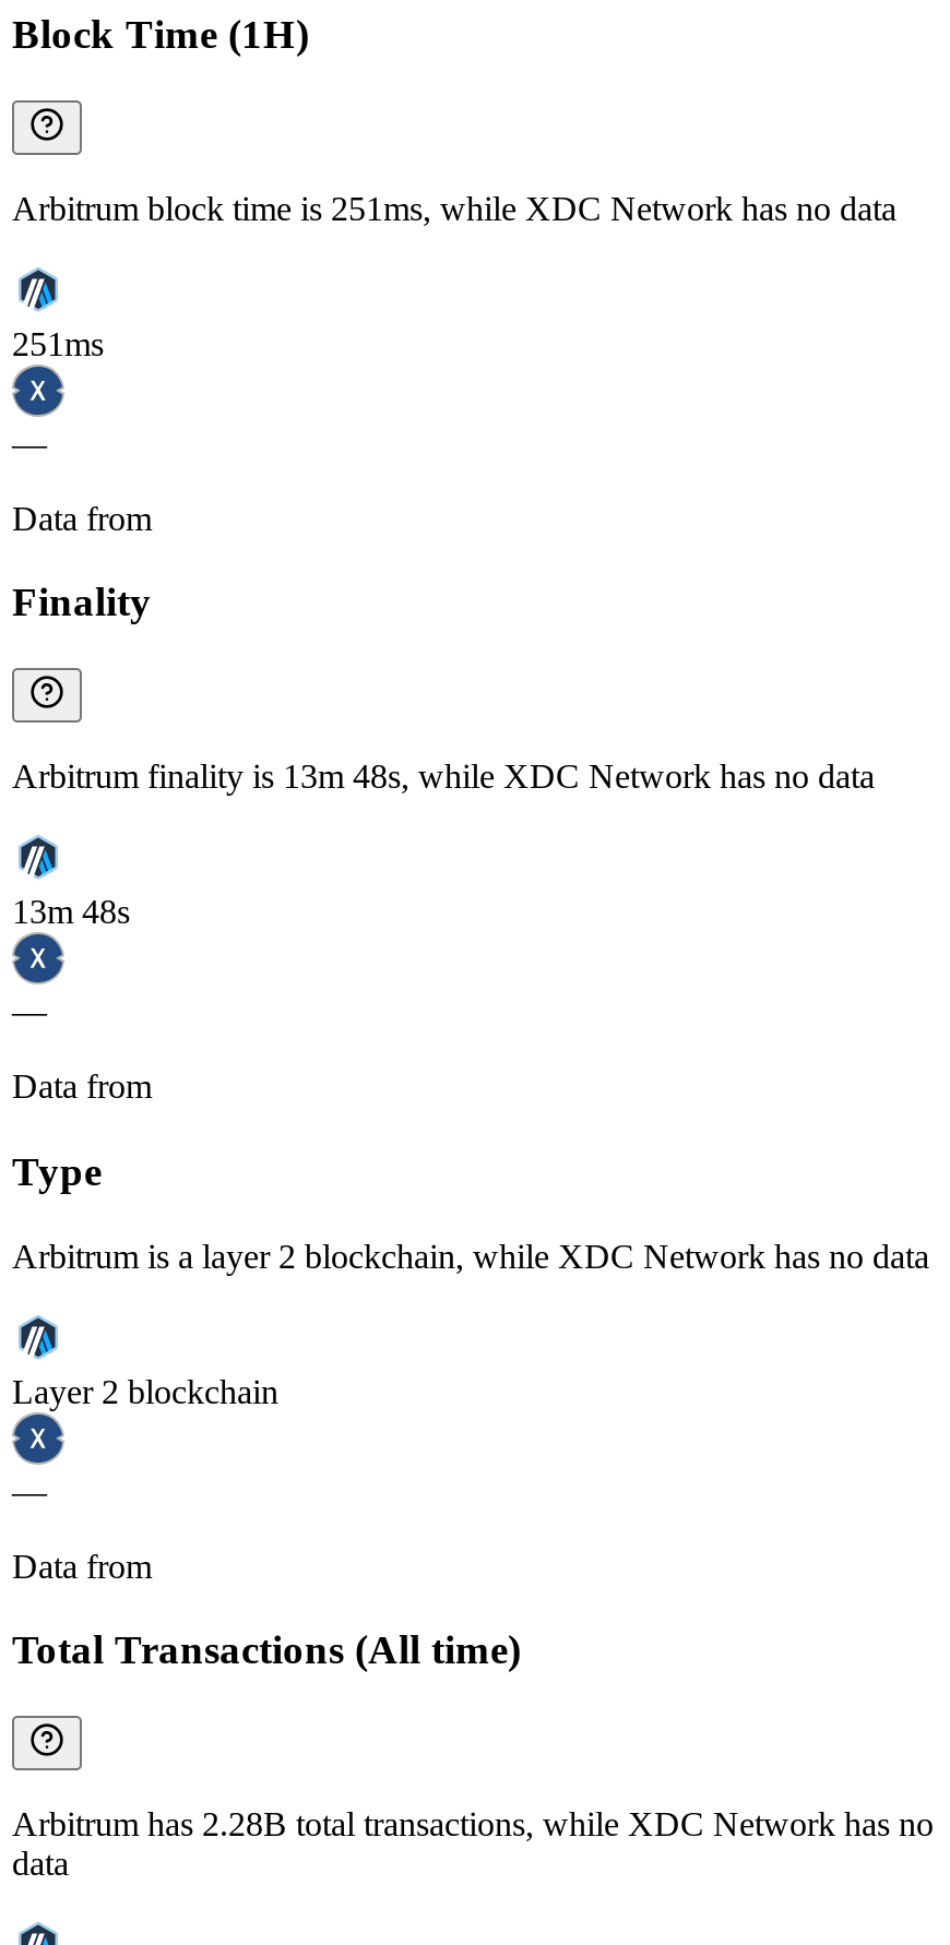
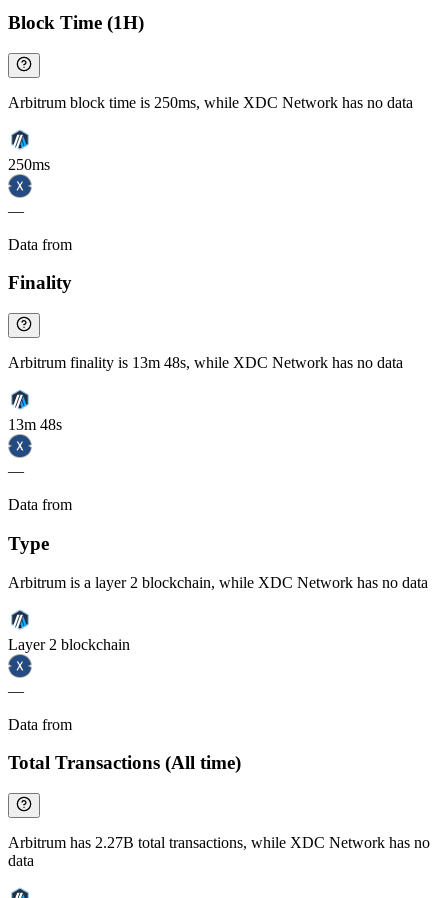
[12,189,896,227] Arbitrum block time is 251ms, while XDC Network has no data -> [8,94,413,111] Arbitrum block time is 250ms, while XDC Network has no data
[12,325,104,362] 251ms -> [8,156,50,173] 250ms
[12,1806,934,1843] Arbitrum has 2.28B total transactions, while XDC Network has no -> [8,834,430,851] Arbitrum has 2.27B total transactions, while XDC Network has no

